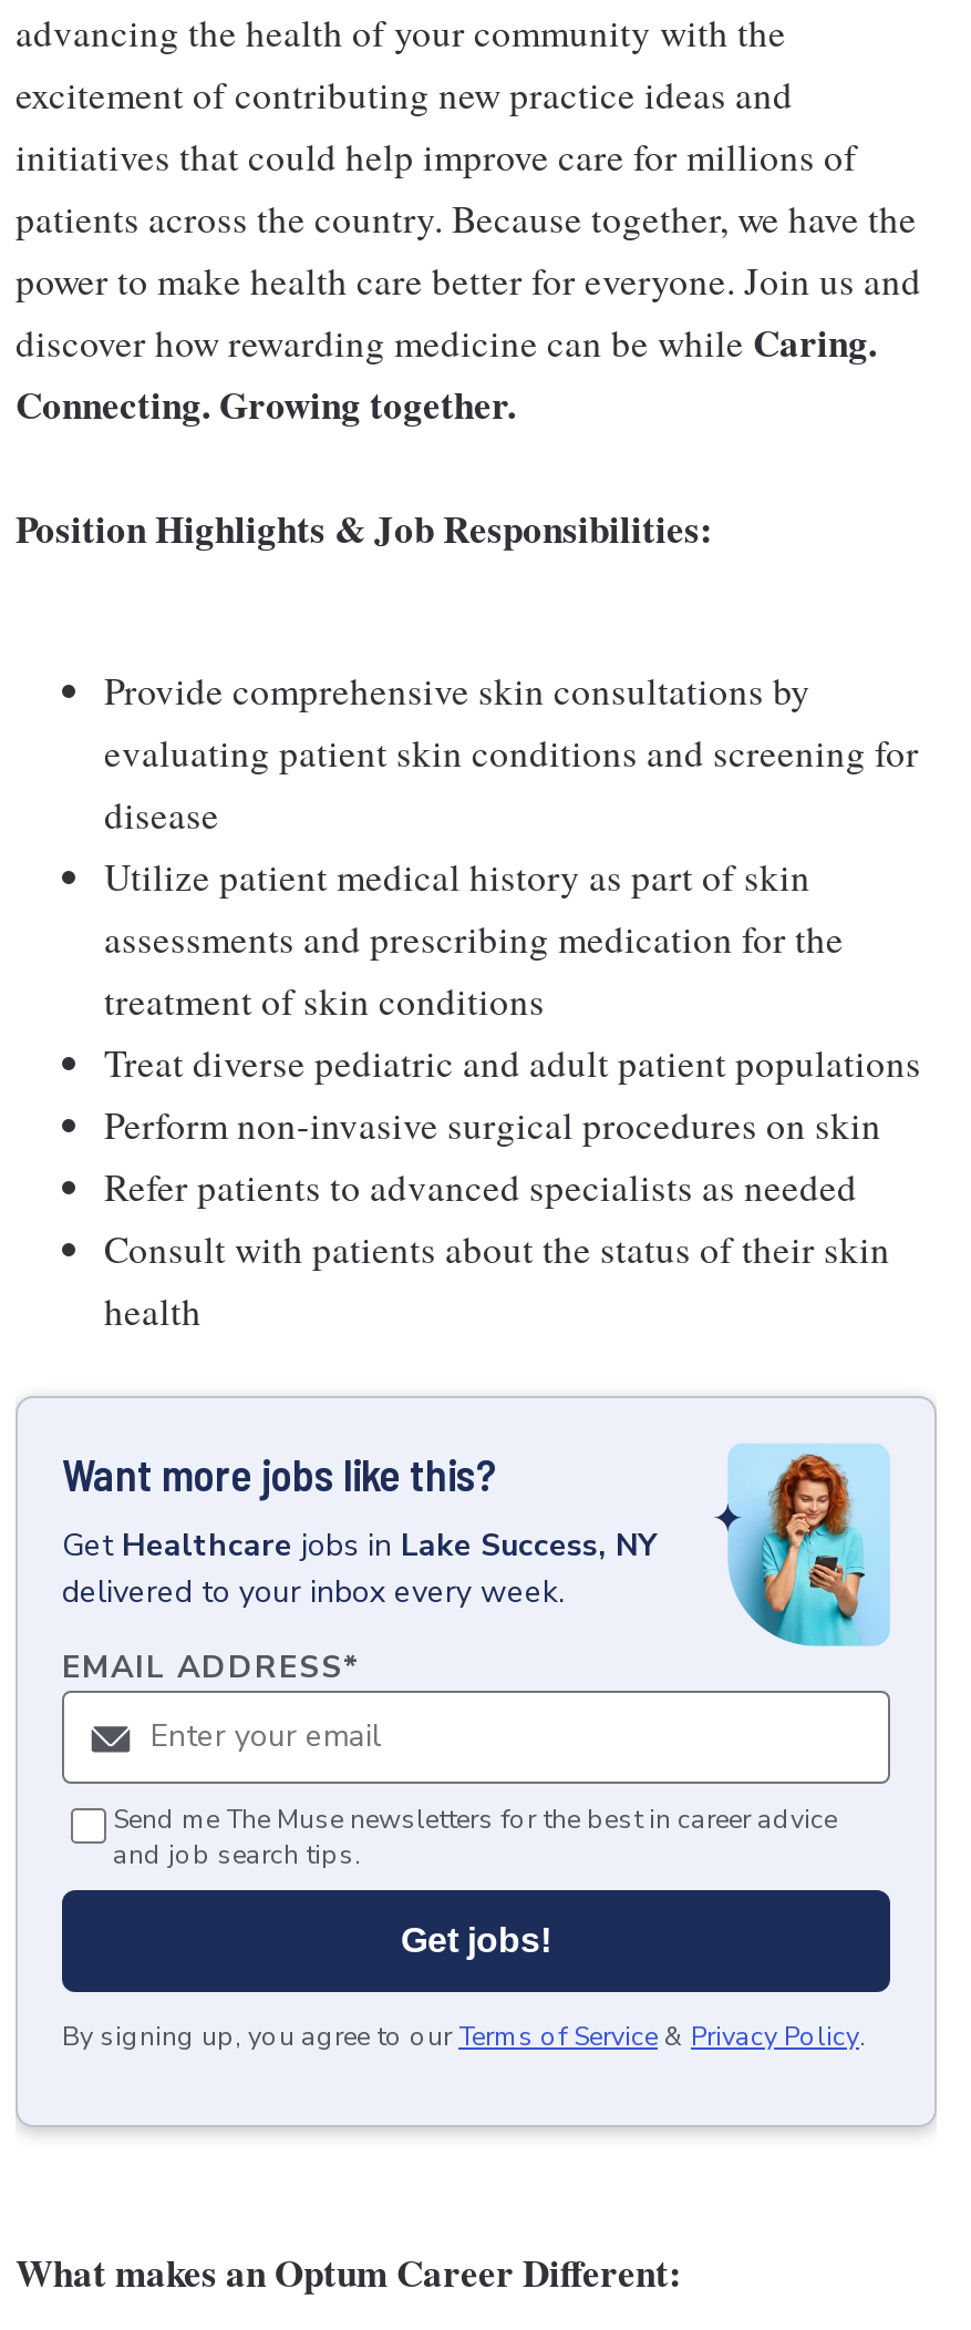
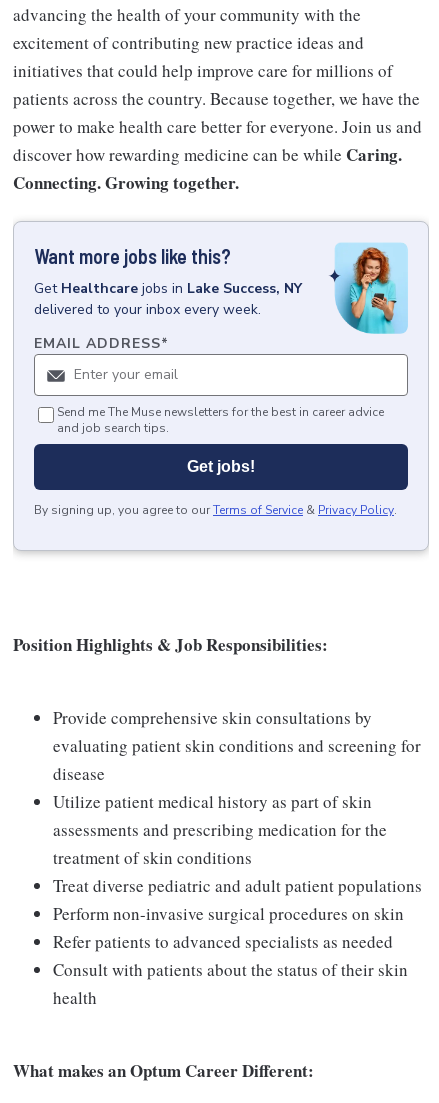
moved [16,501,921,1336] -> [13,632,422,1009]: Position Highlights & Job Responsibilities: | Provide comprehensive skin consultations by | evaluating patient skin conditions and screening for | ... | Consult with patients about the status of their skin | health
moved [16,1396,937,2134] -> [13,221,429,554]: [image] | Want more jobs like this? | Get Healthcare jobs in Lake Success, NY | delivered to your inbox every week. | EMAIL ADDRESS*
moved [62,1802,866,2054] -> [34,404,397,518]: Send me The Muse newsletters for the best in career advice | and job search tips. | Get jobs! | By signing up, you agree to our Terms of Service & Privacy Policy.

